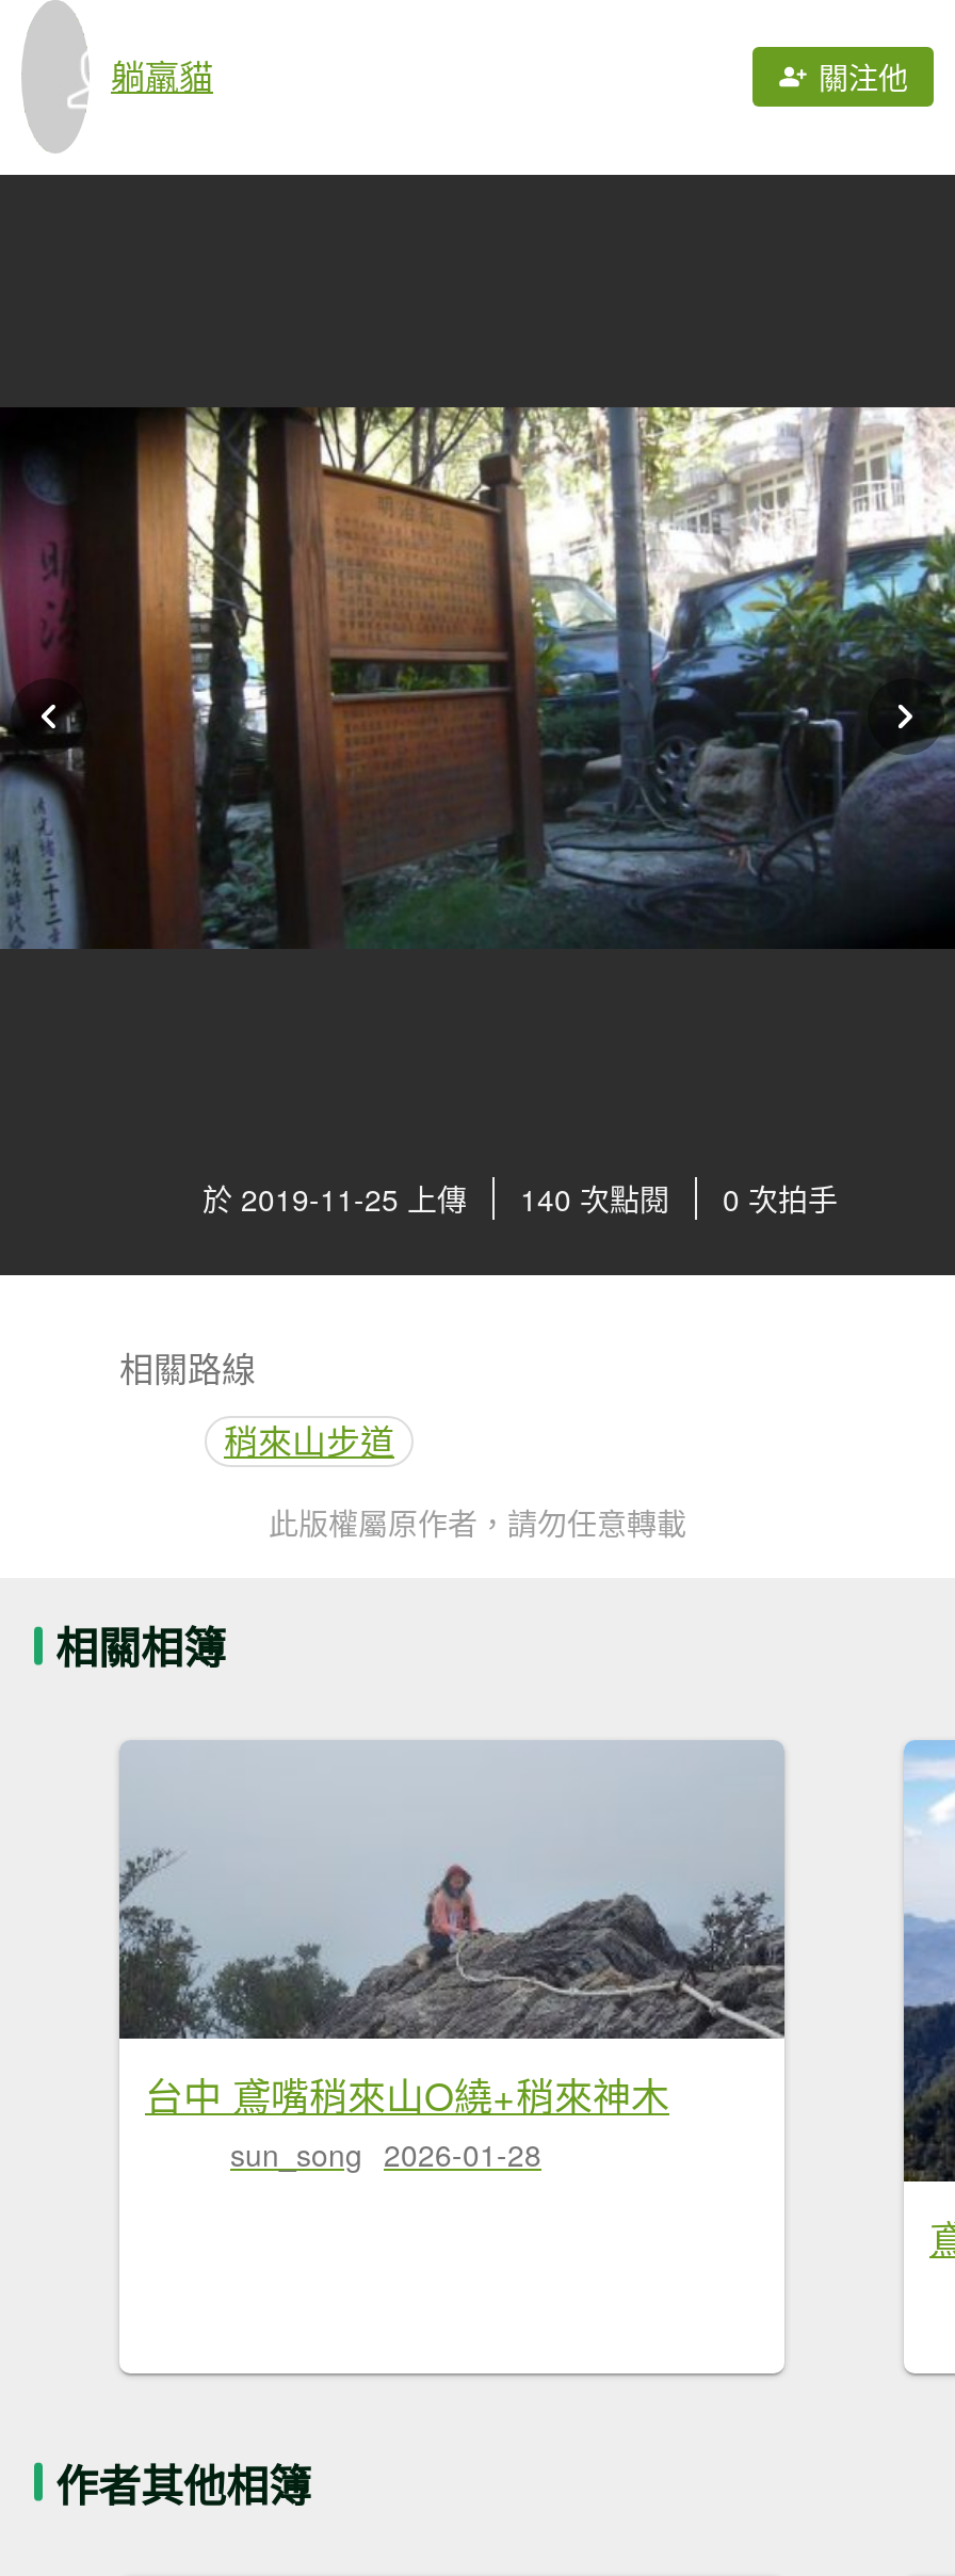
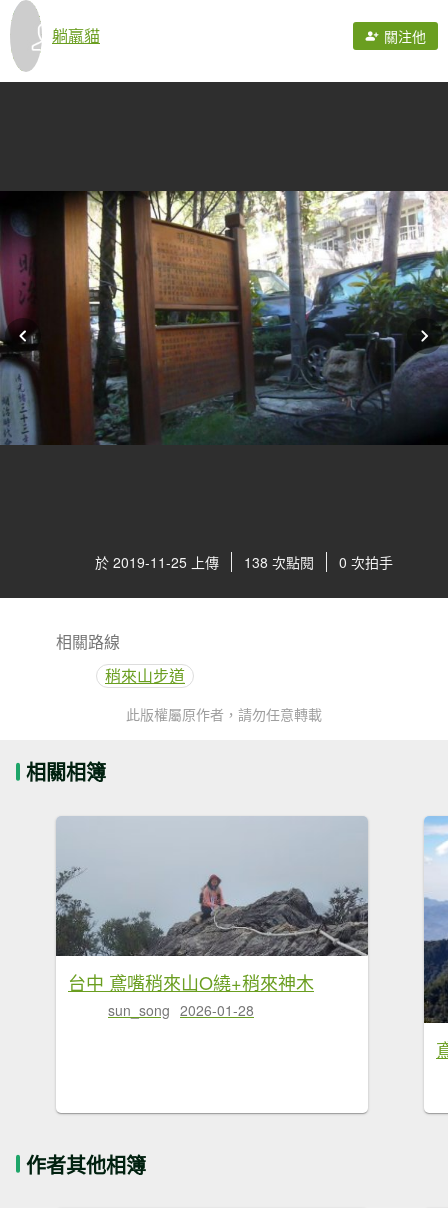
[203,1177,838,1220] 於 2019-11-25 上傳 140 次點閱 0 次拍手 -> [95,552,393,572] 於 2019-11-25 上傳 138 次點閱 0 次拍手

